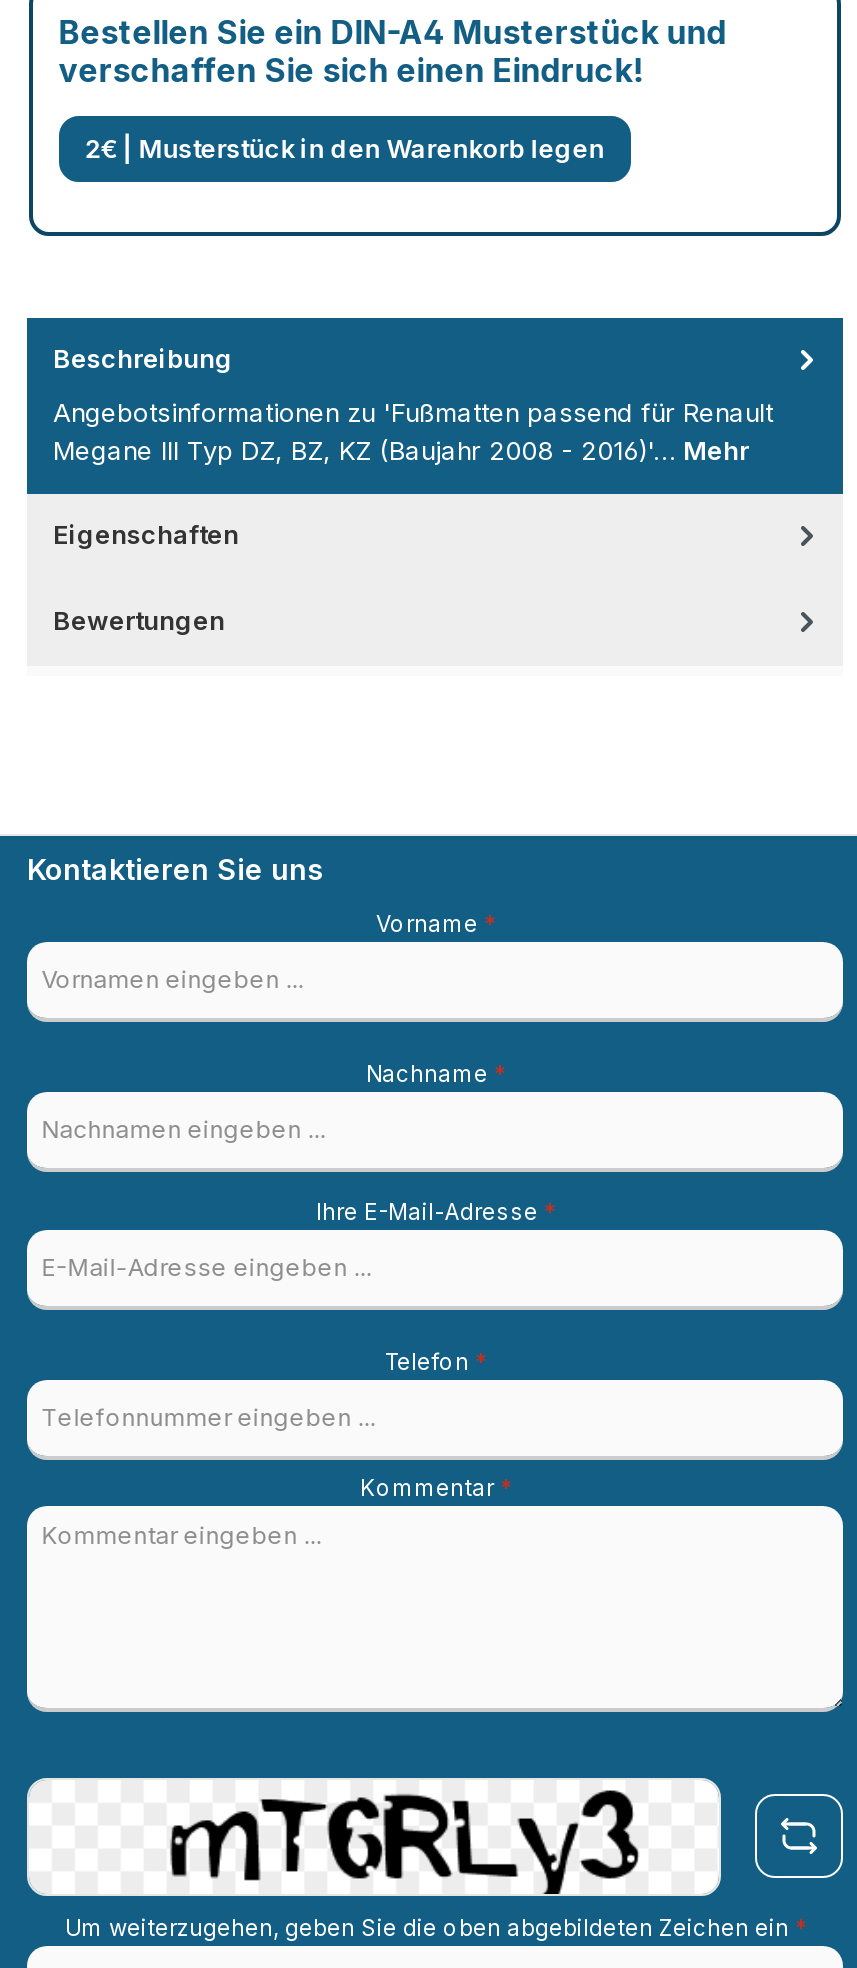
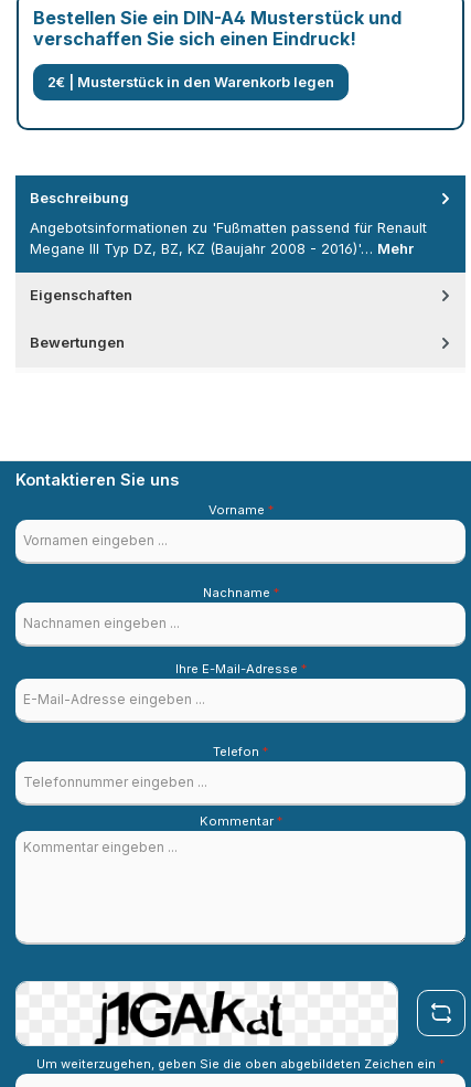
[169,1788,641,1896] [image] -> [94,988,353,1046] [image]

